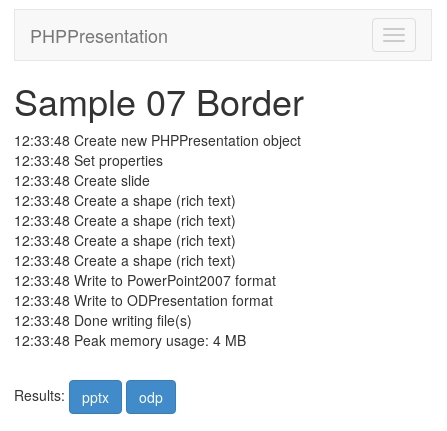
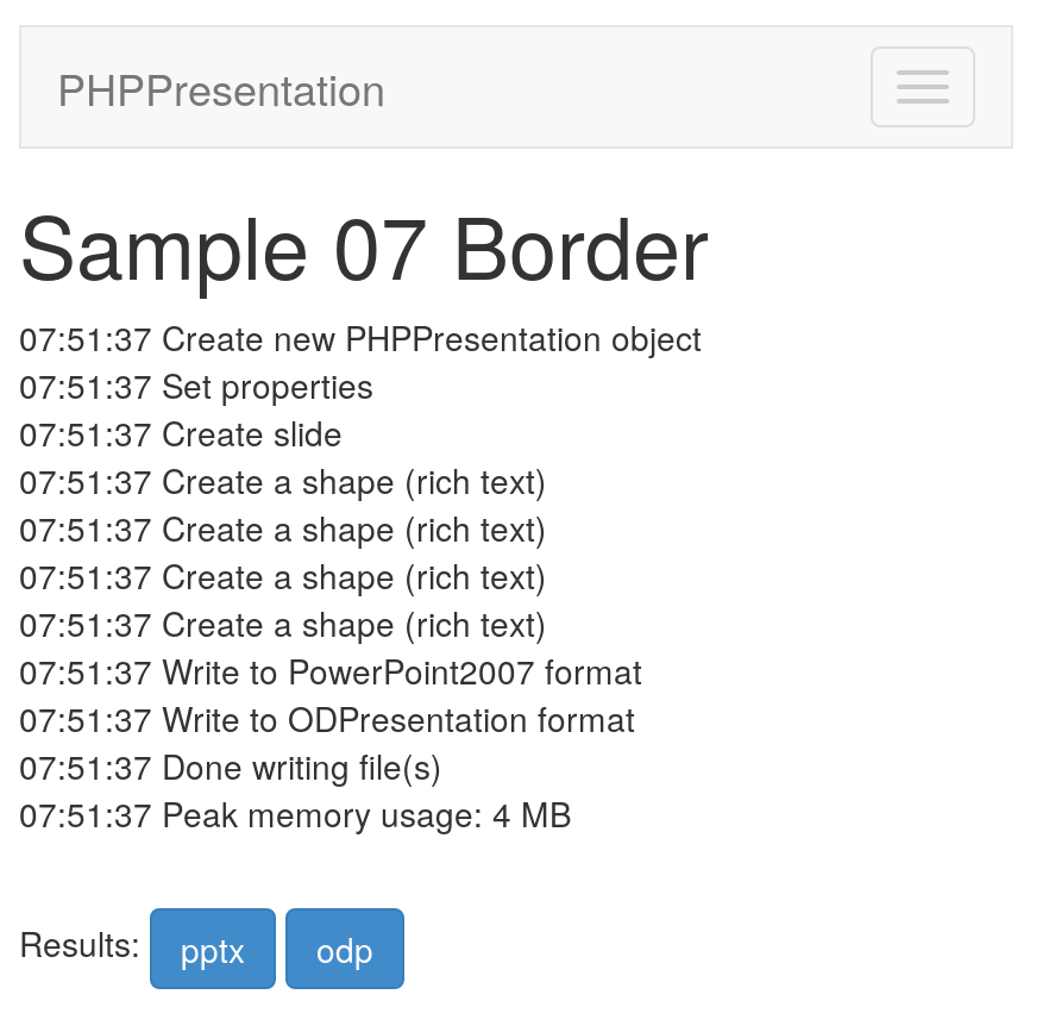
[14,130,301,150] 12:33:48 Create new PHPPresentation object -> [19,313,702,361] 07:51:37 Create new PHPPresentation object
[14,150,163,170] 12:33:48 Set properties -> [19,361,373,408] 07:51:37 Set properties
[14,170,150,190] 12:33:48 Create slide -> [19,408,343,456] 07:51:37 Create slide
[14,190,236,210] 12:33:48 Create a shape (rich text) -> [19,456,547,504] 07:51:37 Create a shape (rich text)
[14,210,236,230] 12:33:48 Create a shape (rich text) -> [19,504,547,551] 07:51:37 Create a shape (rich text)
[14,230,236,250] 12:33:48 Create a shape (rich text) -> [19,551,547,599] 07:51:37 Create a shape (rich text)
[14,250,236,270] 12:33:48 Create a shape (rich text) -> [19,599,547,646] 07:51:37 Create a shape (rich text)
[14,270,276,290] 12:33:48 Write to PowerPoint2007 format -> [19,646,642,694] 07:51:37 Write to PowerPoint2007 format
[14,290,273,310] 12:33:48 Write to ODPresentation format -> [19,694,635,742] 07:51:37 Write to ODPresentation format
[14,310,192,330] 12:33:48 Done writing file(s) -> [19,742,442,789] 07:51:37 Done writing file(s)
[14,330,246,350] 12:33:48 Peak memory usage: 4 MB -> [19,789,571,837] 07:51:37 Peak memory usage: 4 MB

